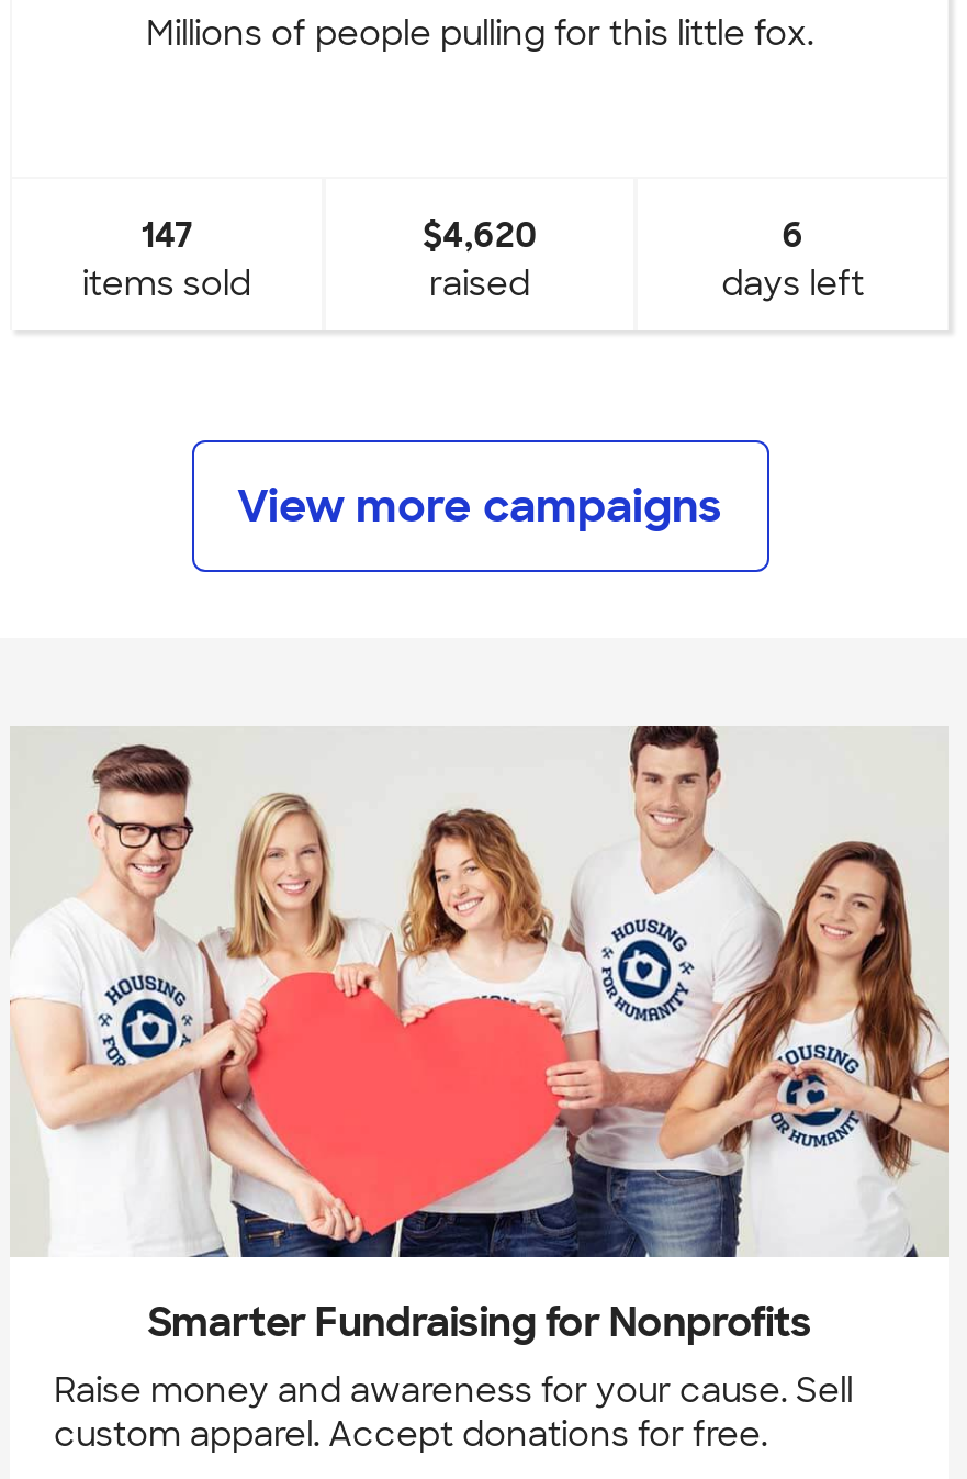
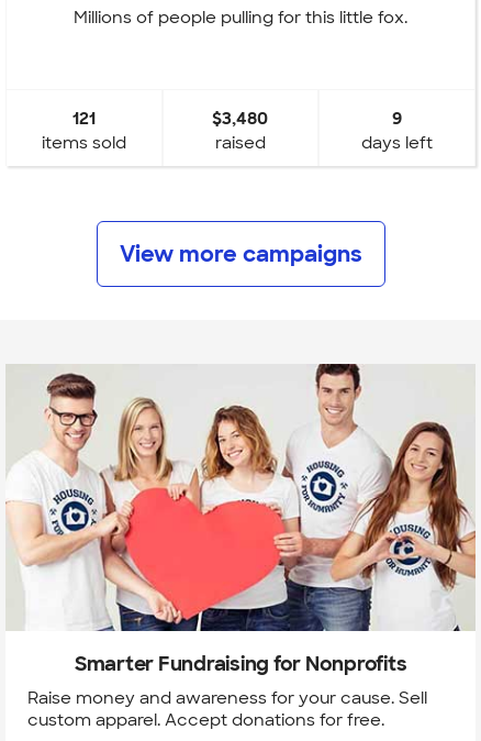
[141,213,192,257] 147 -> [72,108,95,130] 121
[423,213,537,257] $4,620 -> [212,108,269,130] $3,480
[782,213,804,257] 6 -> [392,108,402,130] 9

